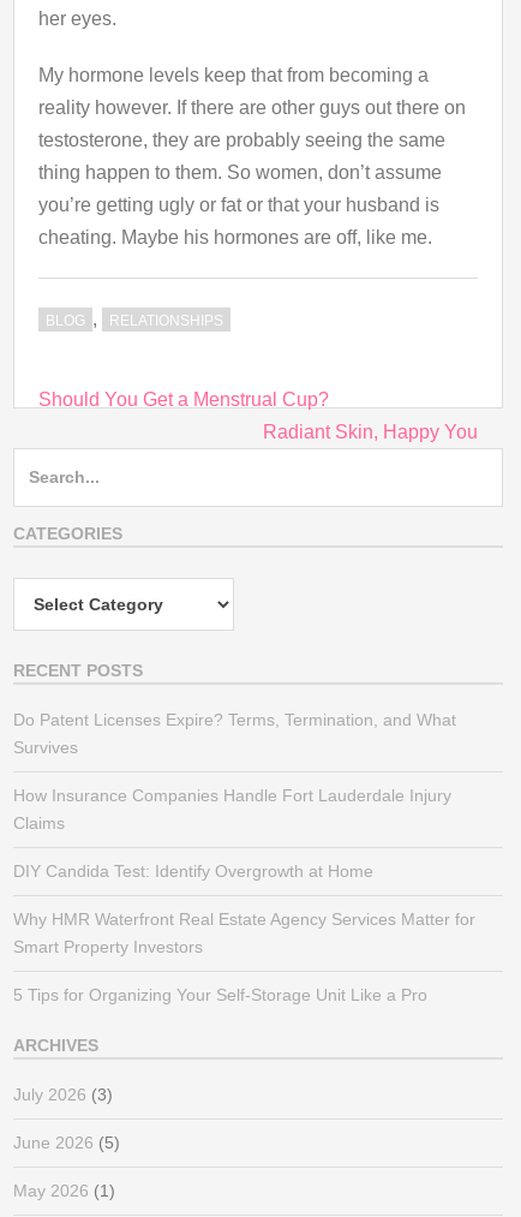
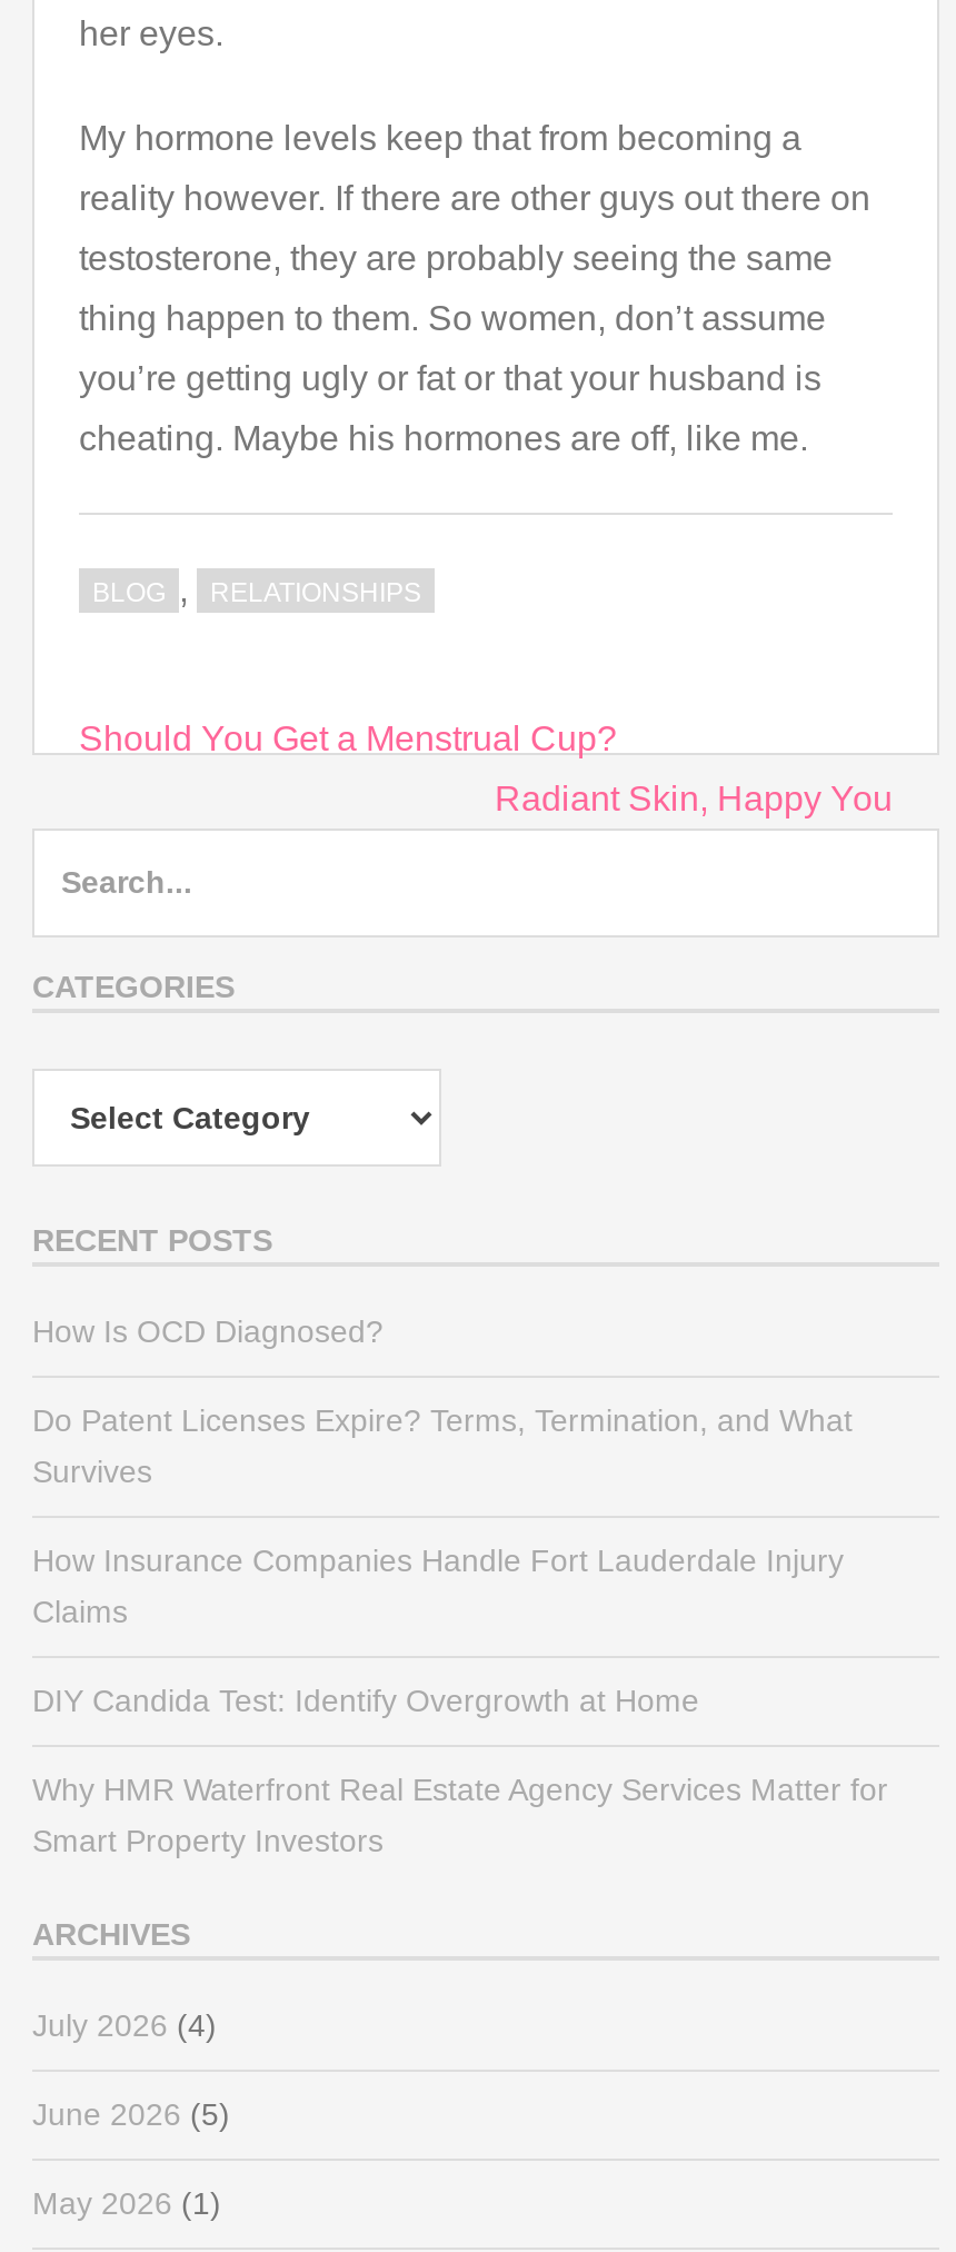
none -> [32,1313,384,1349] How Is OCD Diagnosed?
moved [13,710,475,956] -> [32,1402,888,1858]: Do Patent Licenses Expire? Terms, Termination, and What | Survives | How Insurance Companies Handle Fort Lauderdale Injury | Claims | DIY Candida Test: Identify Overgrowth at Home | Why HMR Waterfront Real Estate Agency Services Matter for | Smart Property Investors
[13,985,427,1004] 5 Tips for Organizing Your Self-Storage Unit Like a Pro -> none
[13,1085,113,1104] July 2026 (3) -> [32,2007,217,2043] July 2026 (4)

